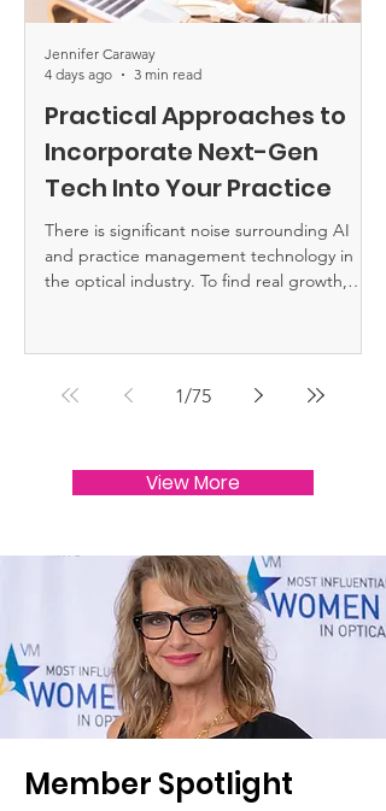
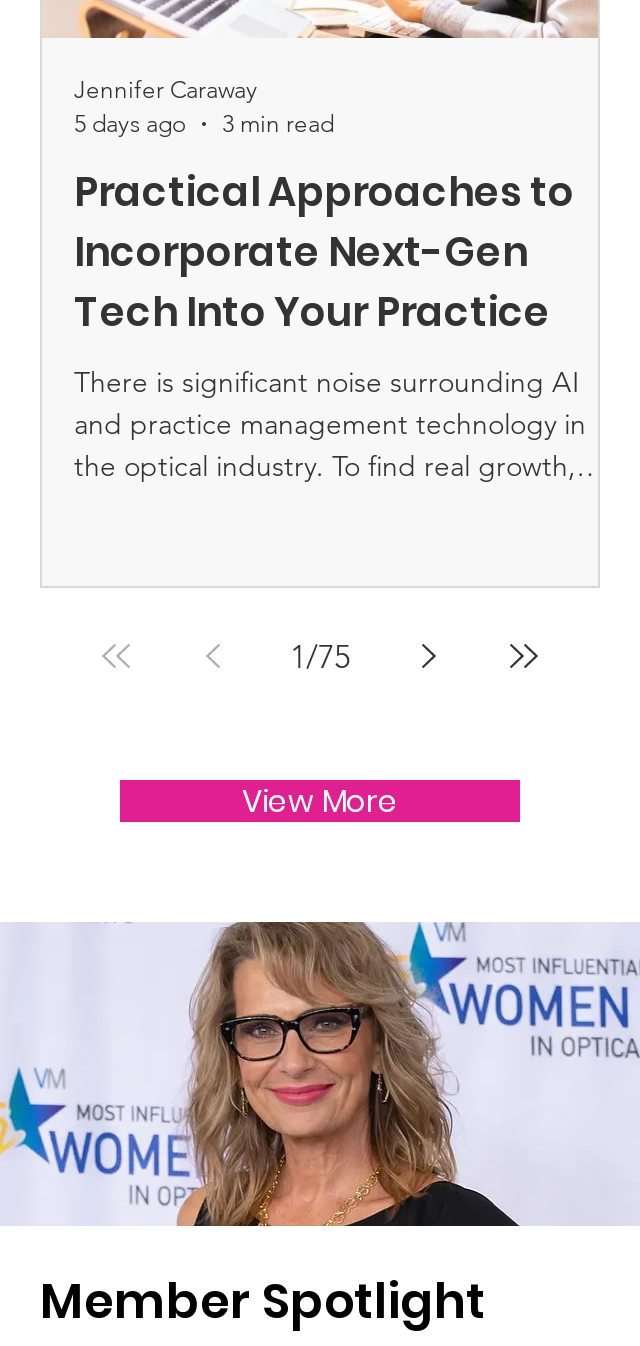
[45,65,201,83] 4 days ago 3 min read -> [74,108,334,138] 5 days ago 3 min read

